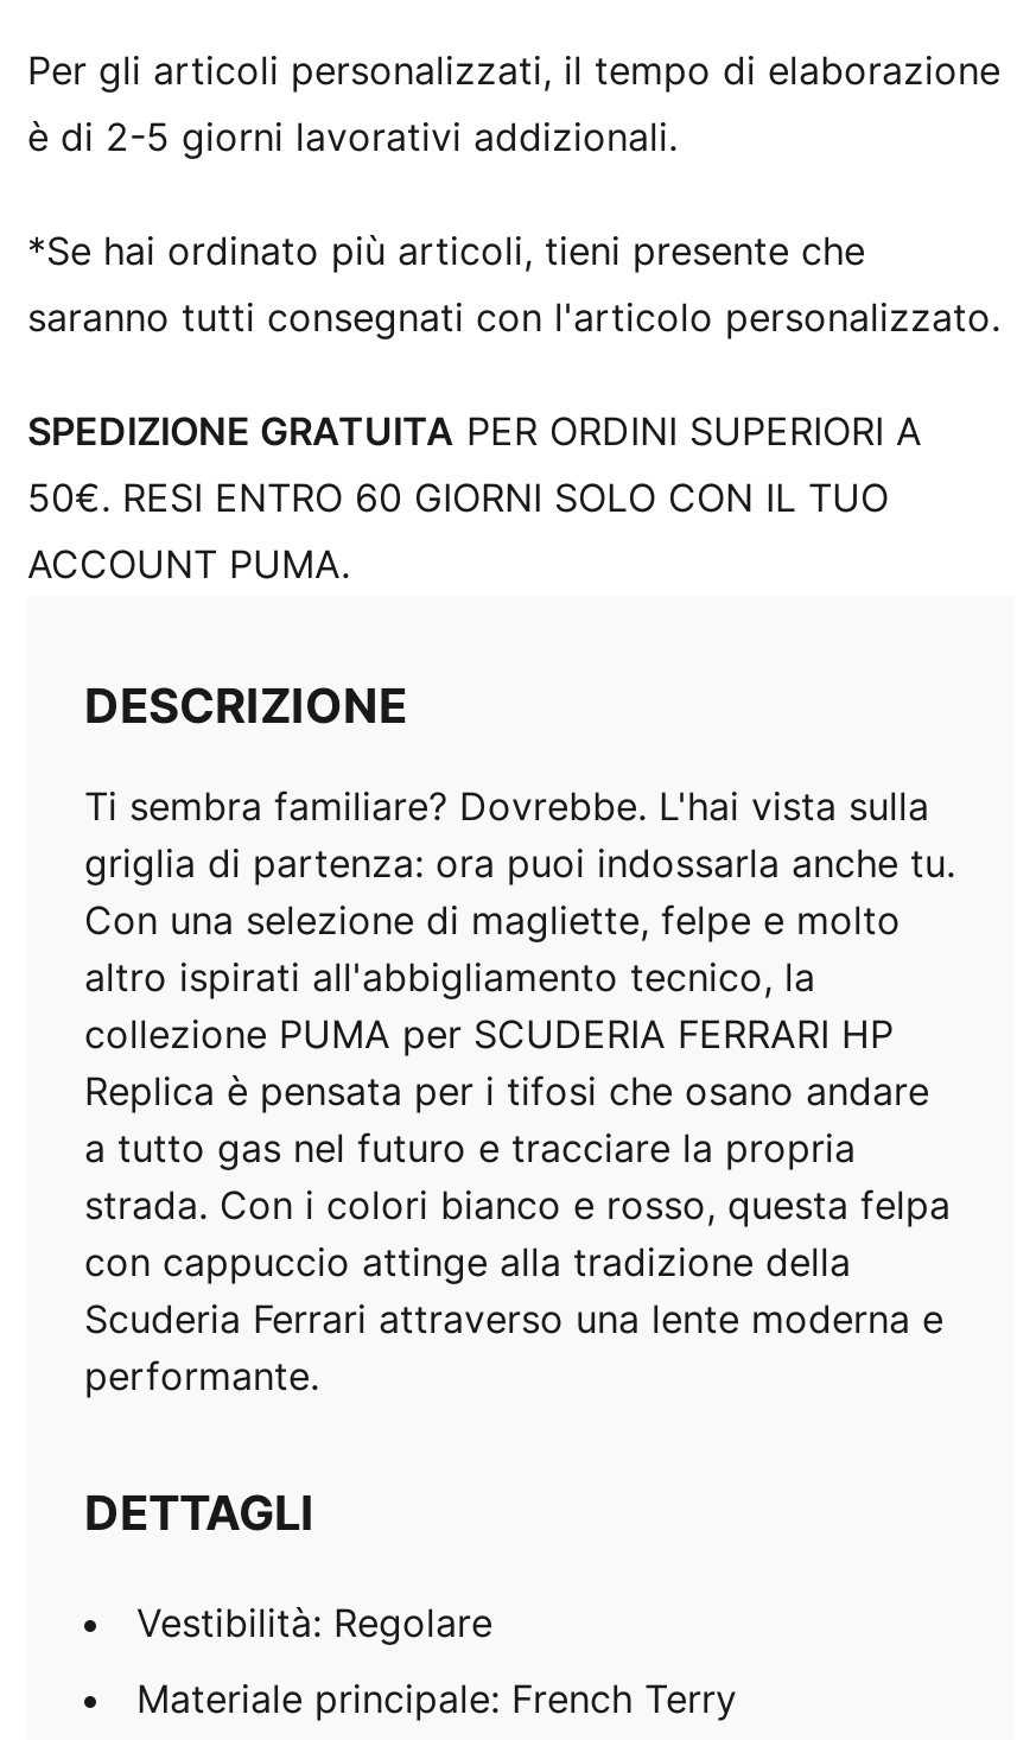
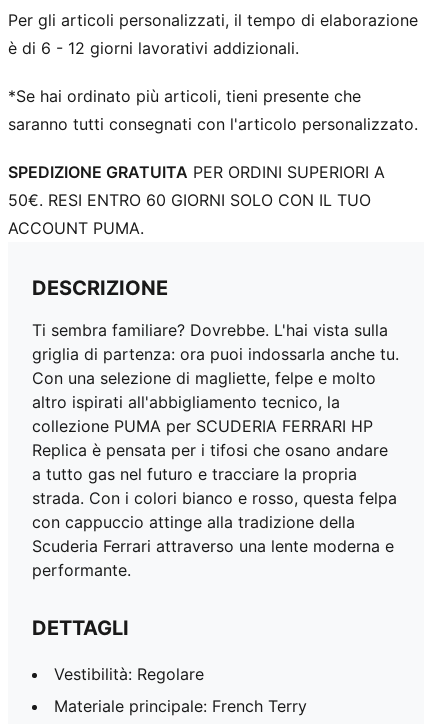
[27,113,678,160] è di 2-5 giorni lavorativi addizionali. -> [8,38,299,58] è di 6 - 12 giorni lavorativi addizionali.

